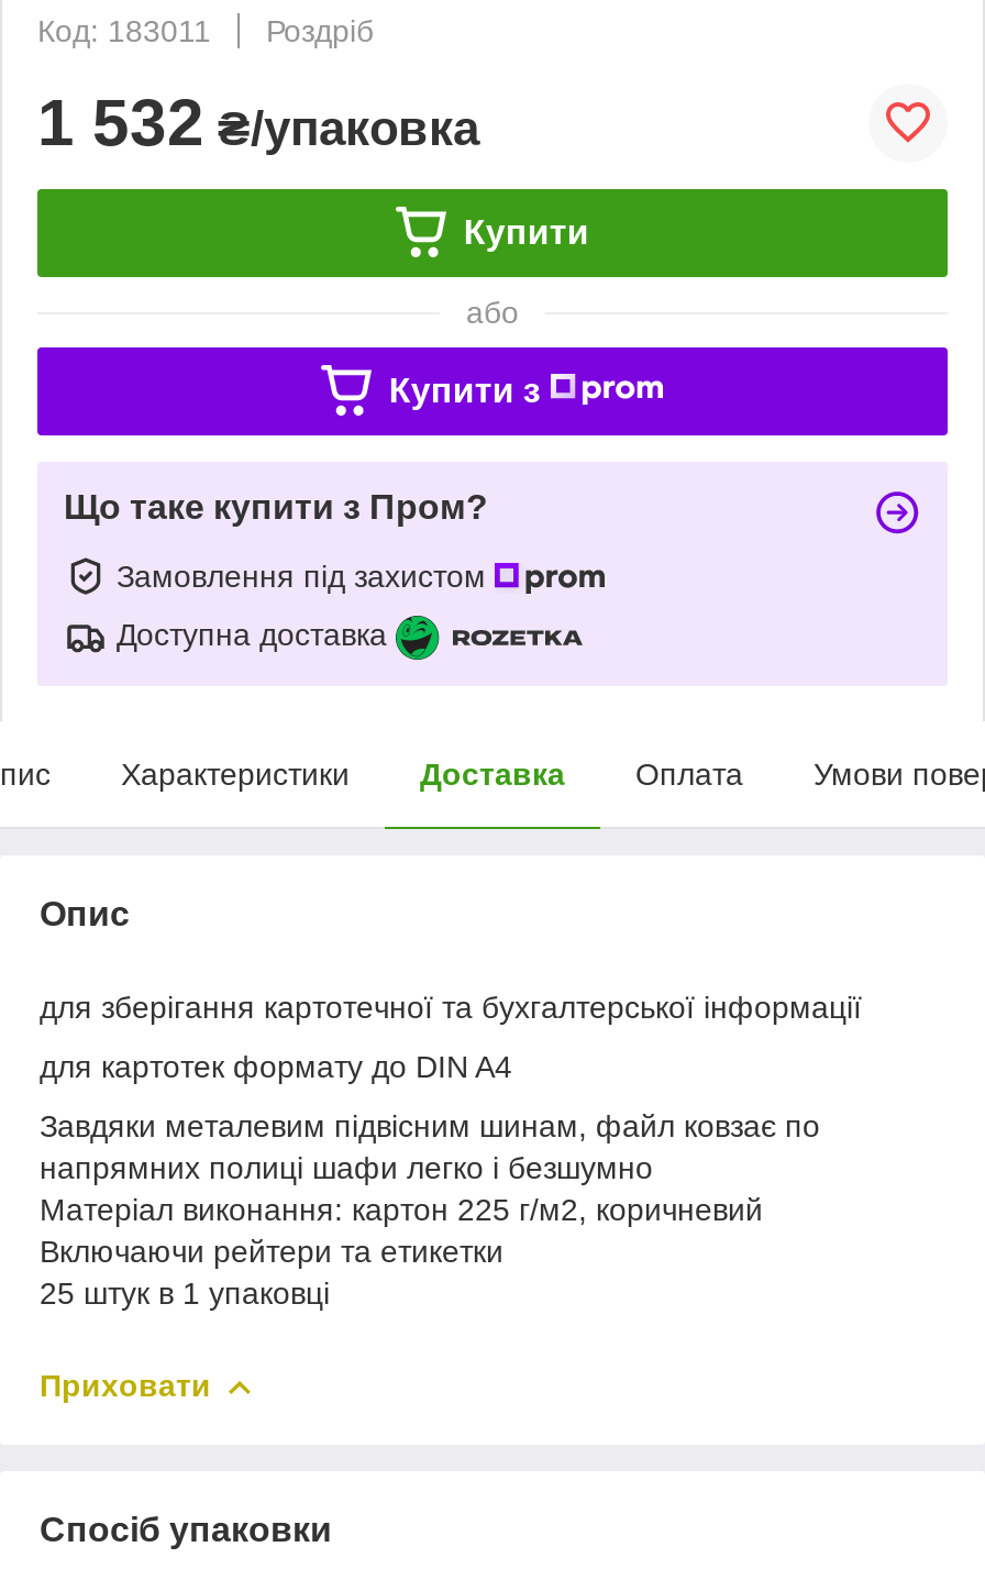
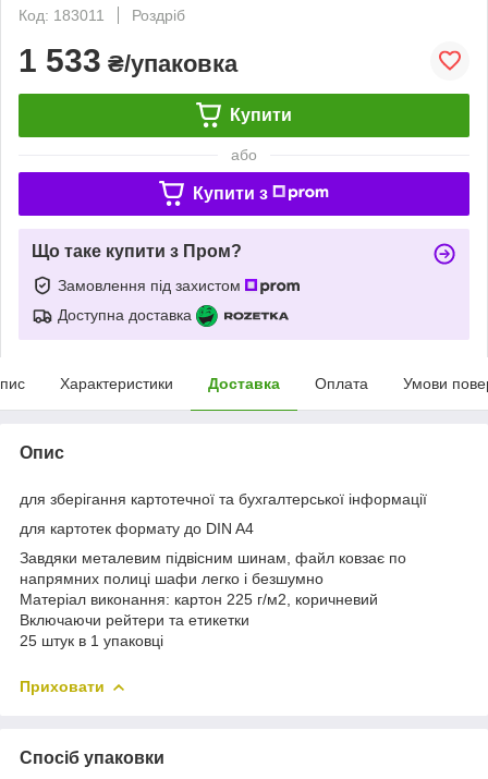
[37,85,479,158] 1 532 ₴/упаковка -> [19,42,237,78] 1 533 ₴/упаковка

